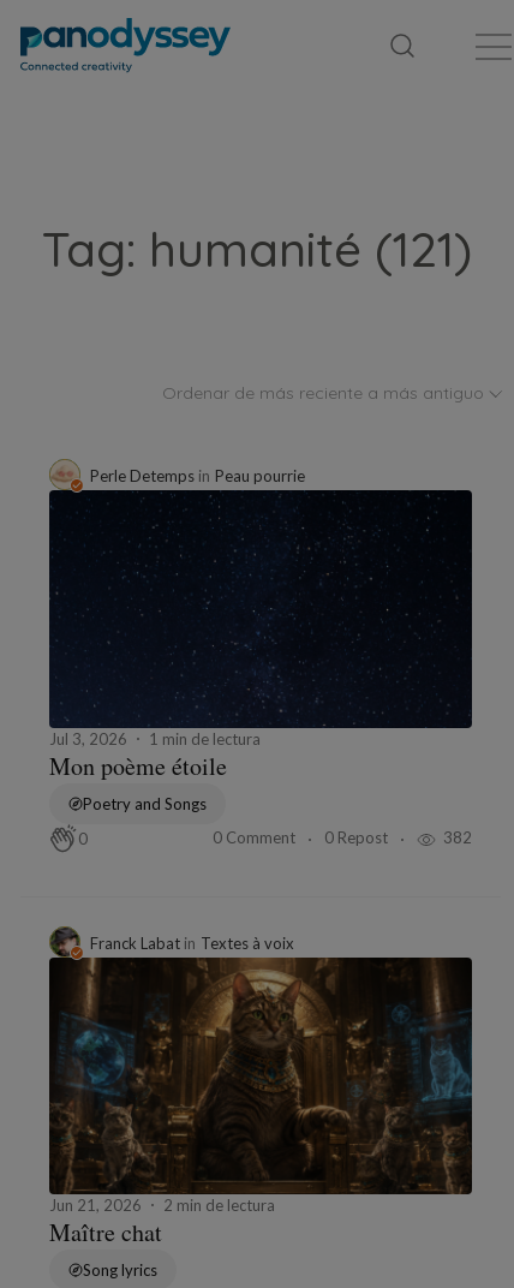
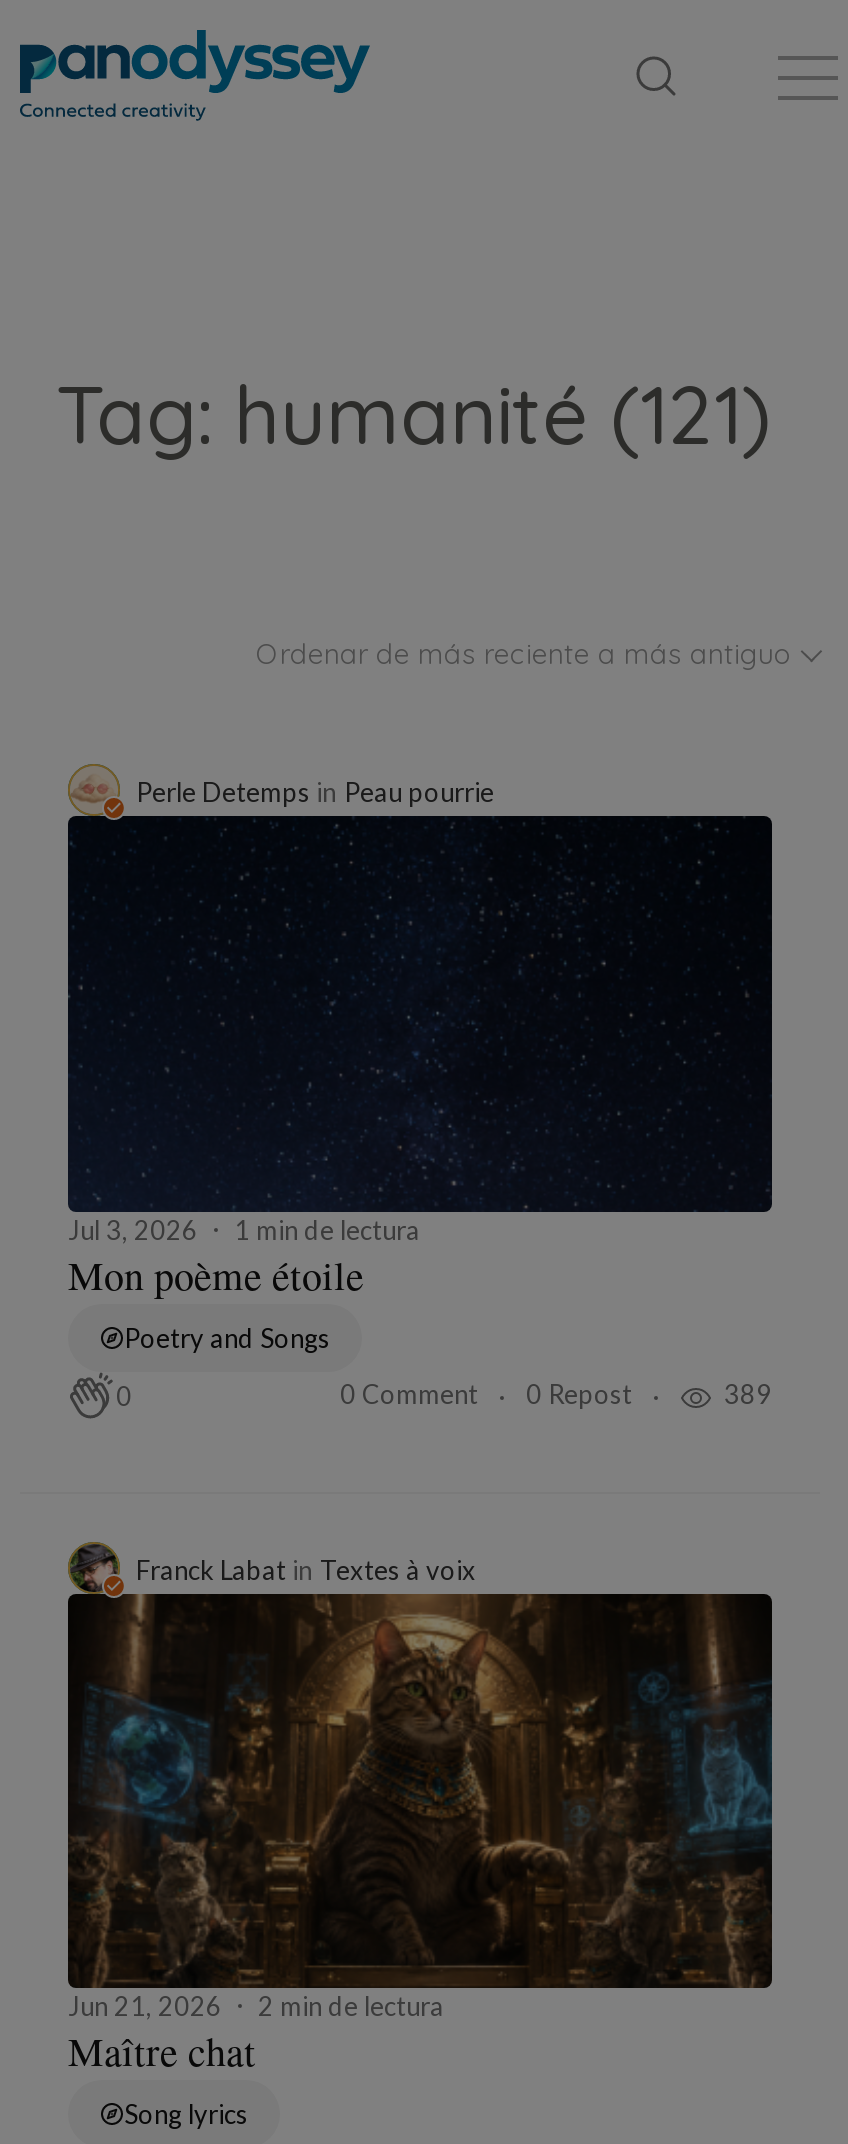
[443,828,472,847] 382 -> [724,1378,772,1410] 389

